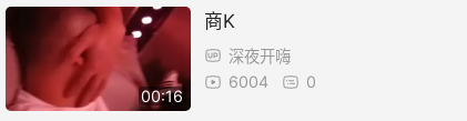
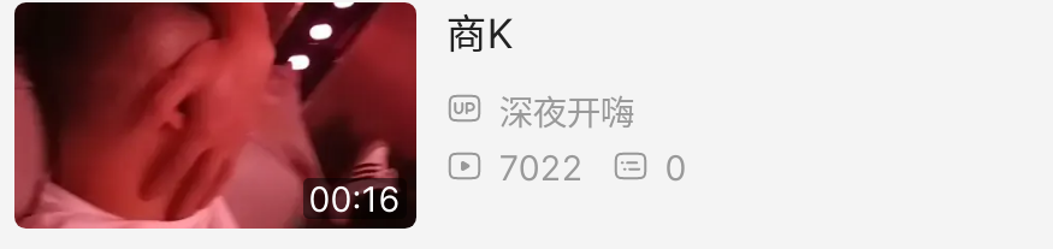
[229,72,316,91] 6004 0 -> [499,146,686,187] 7022 0

